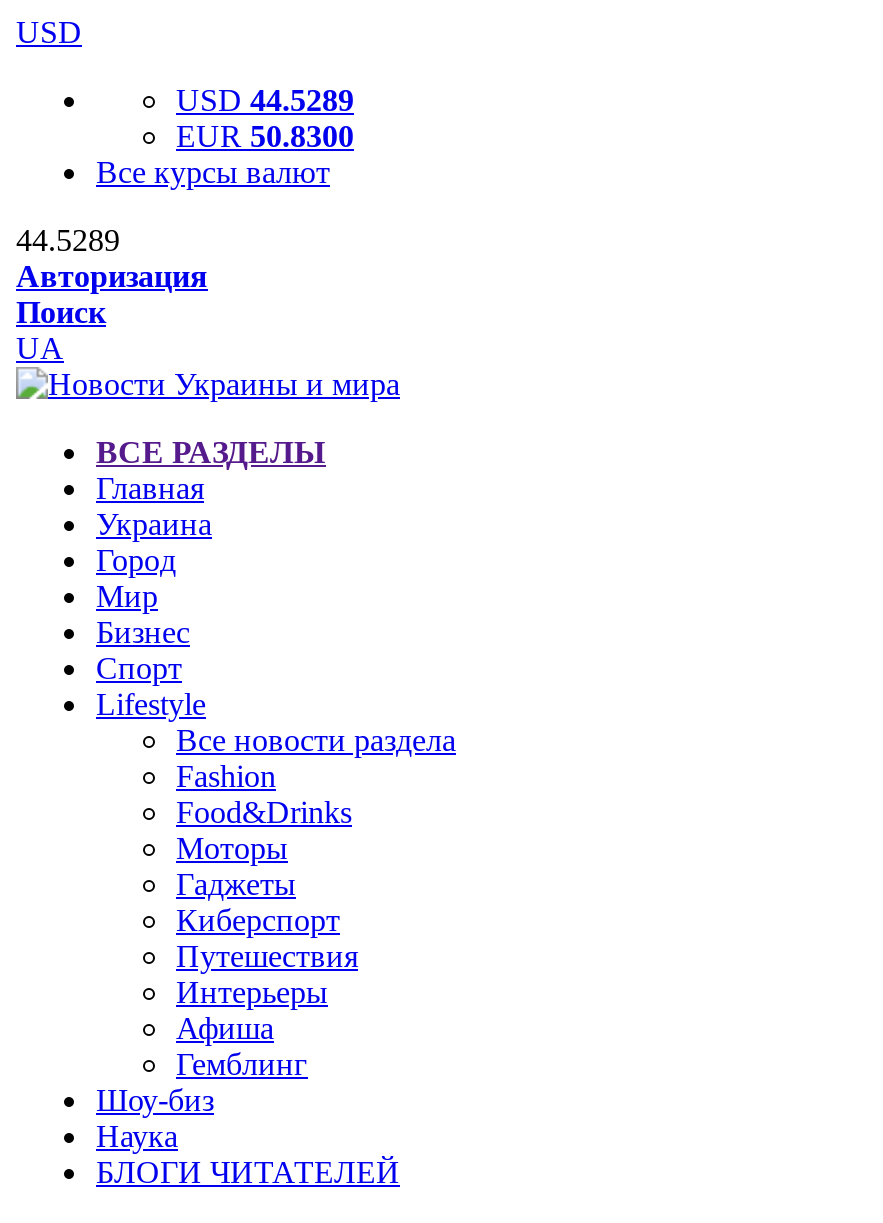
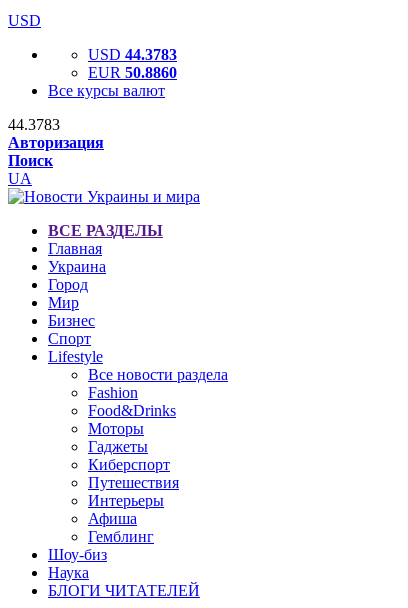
[176,83,354,117] USD 44.5289 -> [88,46,177,63] USD 44.3783
[176,119,354,153] EUR 50.8300 -> [88,64,177,81] EUR 50.8860
[16,223,120,257] 44.5289 -> [8,116,60,133] 44.3783

